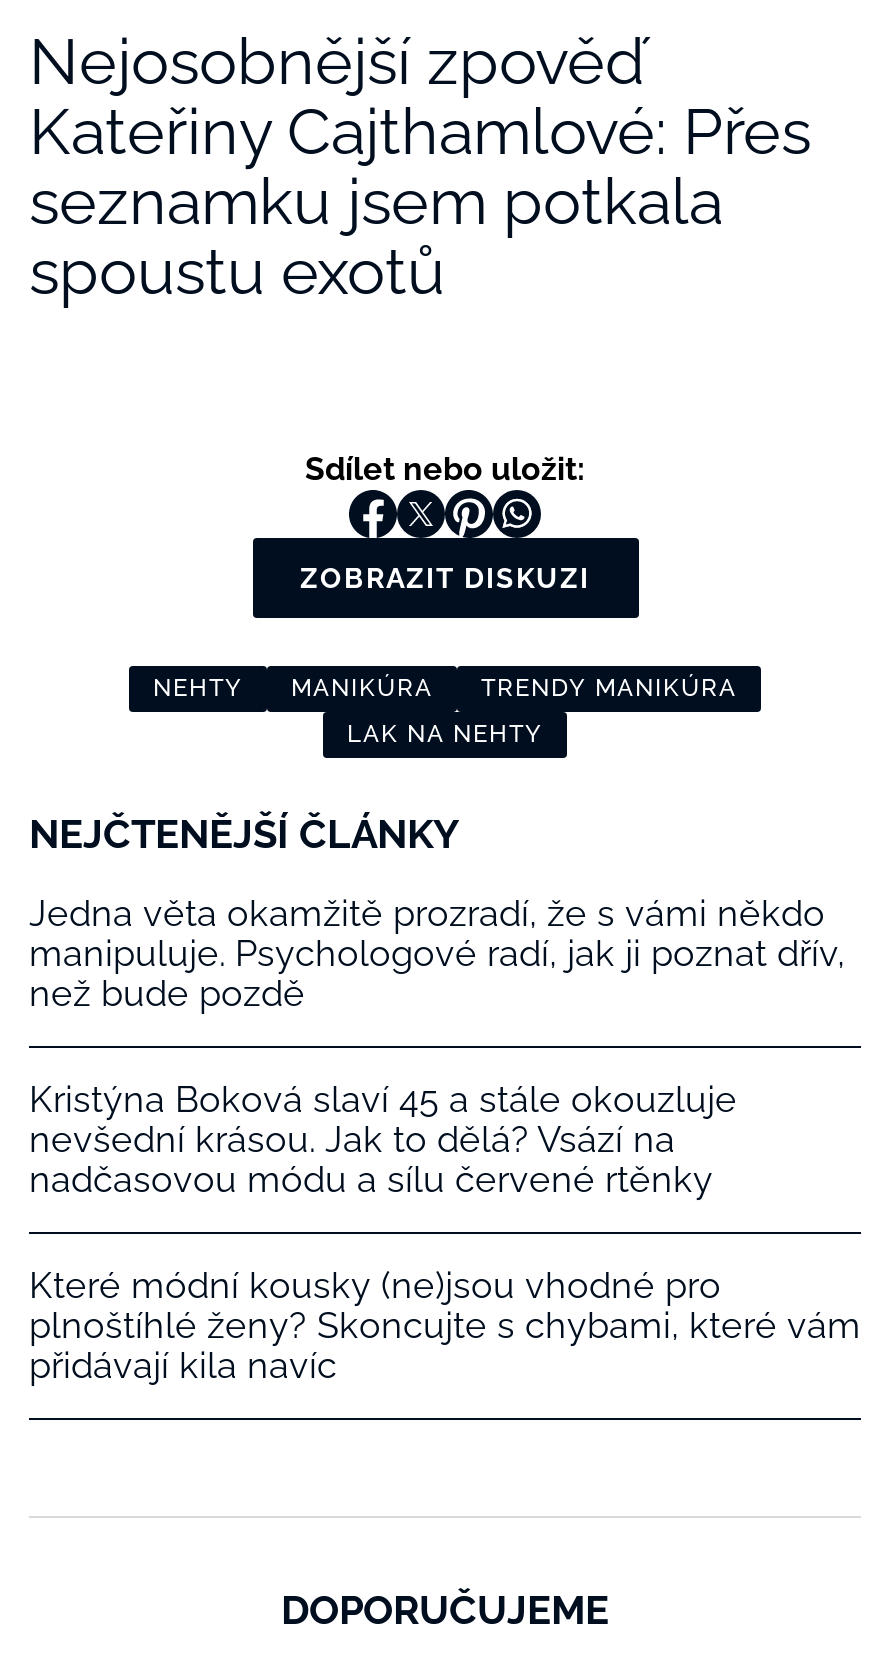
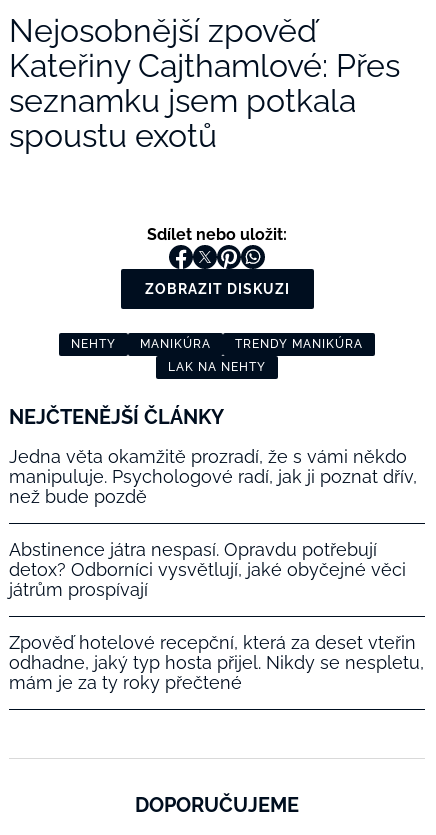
[29,1078,737,1200] Kristýna Boková slaví 45 a stále okouzluje | nevšední krásou. Jak to dělá? Vsází na | nadčasovou módu a sílu červené rtěnky -> [9,539,406,600] Abstinence játra nespasí. Opravdu potřebují | detox? Odborníci vysvětlují, jaké obyčejné věci | játrům prospívají
[29,1264,861,1386] Které módní kousky (ne)jsou vhodné pro | plnoštíhlé ženy? Skoncujte s chybami, které vám | přidávají kila navíc -> [9,632,424,693] Zpověď hotelové recepční, která za deset vteřin | odhadne, jaký typ hosta přijel. Nikdy se nespletu, | mám je za ty roky přečtené

